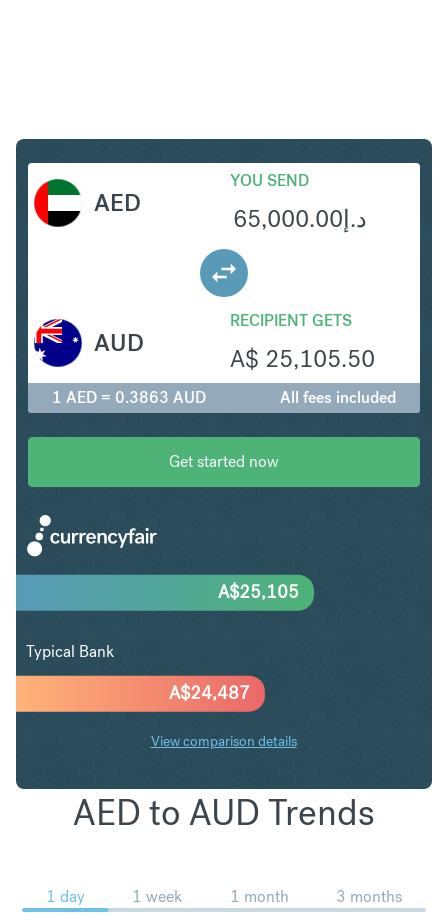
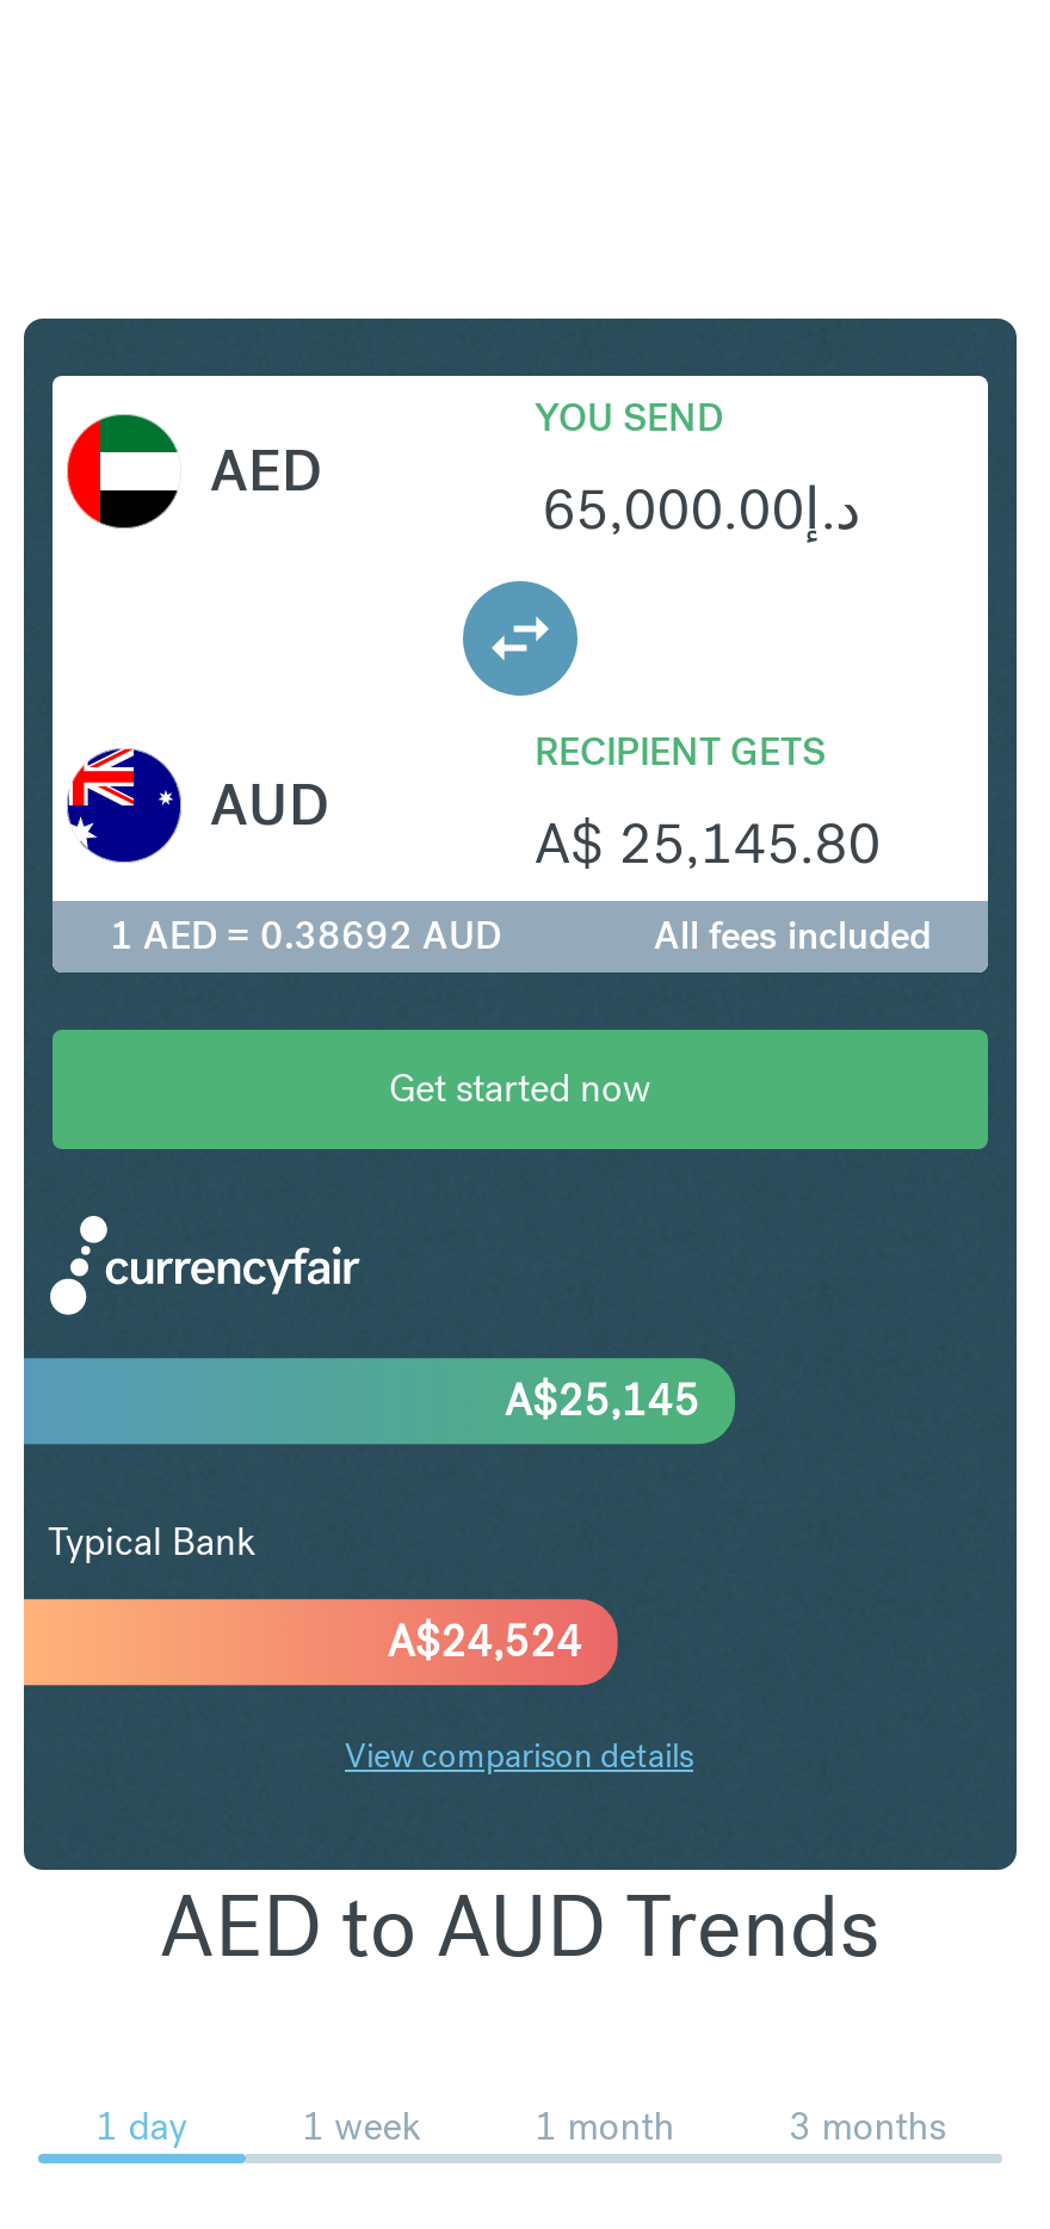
[230,343,375,374] A$ 25,105.50 -> [535,804,881,878] A$ 25,145.80
[52,387,206,408] 1 AED = 0.3863 AUD -> [110,909,501,960] 1 AED = 0.38692 AUD
[218,580,299,603] A$25,105 -> [505,1372,699,1427] A$25,145
[169,681,250,704] A$24,487 -> [387,1613,582,1668] A$24,524

